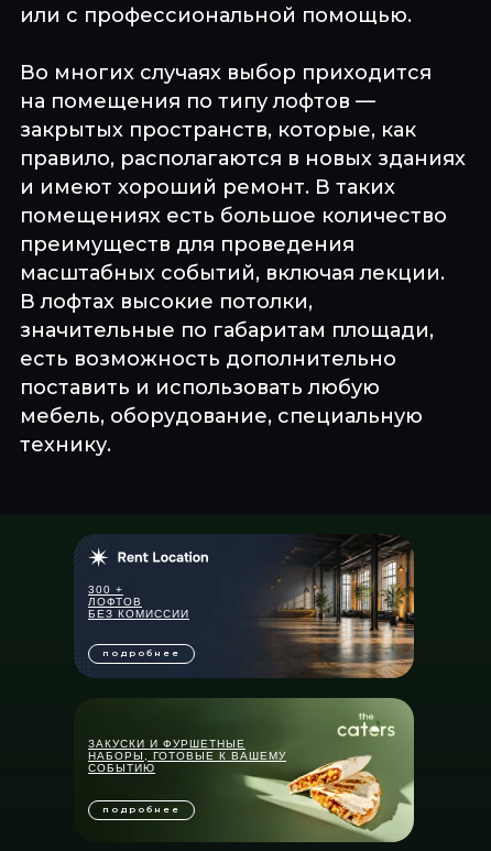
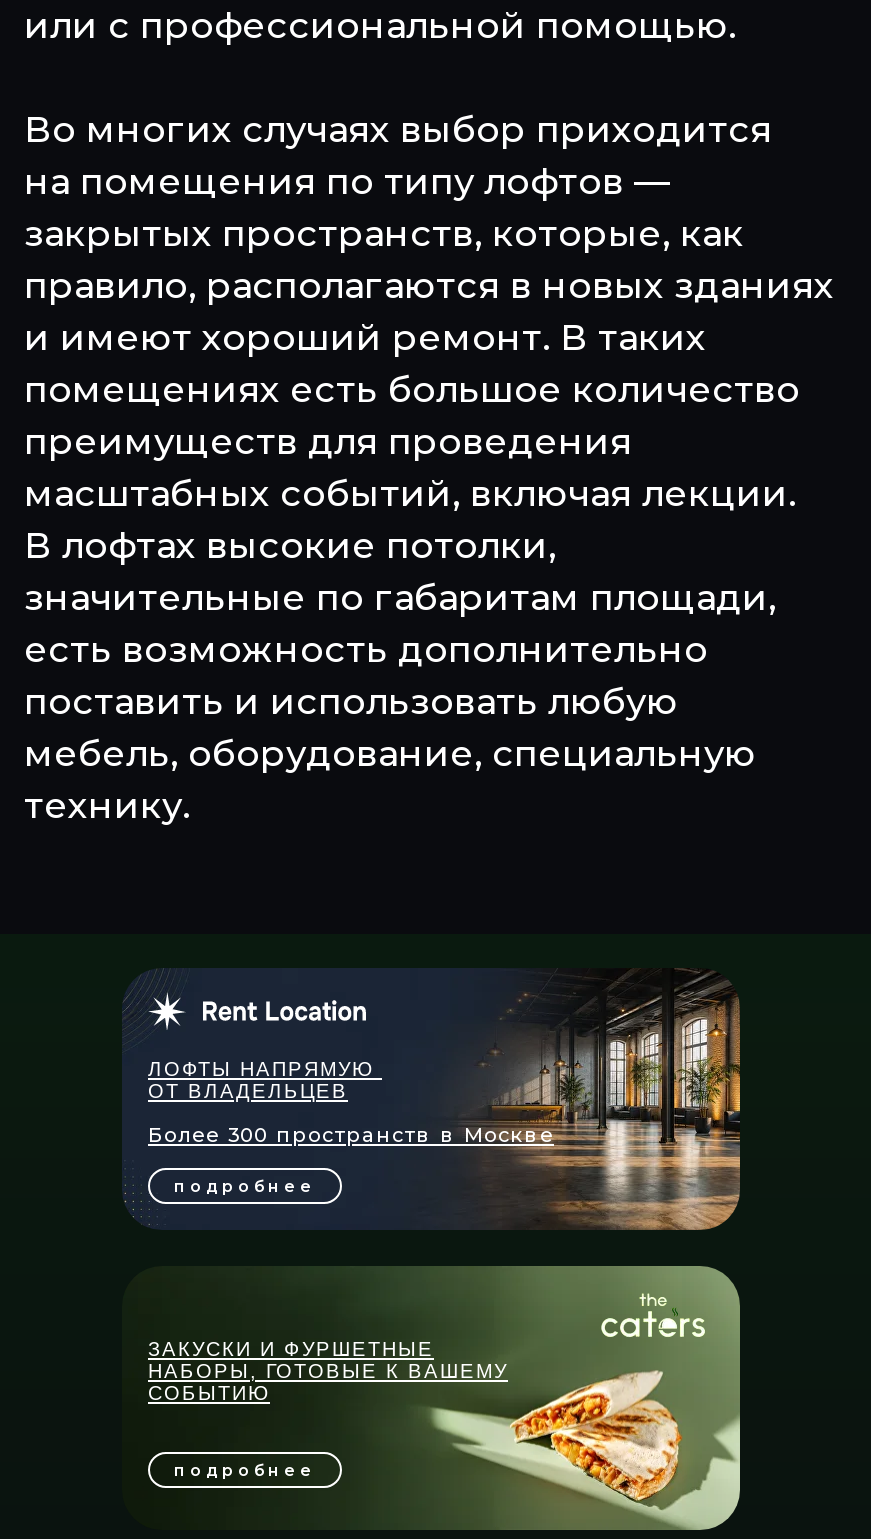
[88,583,189,619] 300 + | ЛОФТОВ | БЕЗ КОМИССИИ -> [148,1059,554,1149] ЛОФТЫ НАПРЯМУЮ | ОТ ВЛАДЕЛЬЦЕВ | Более 300 пространств в Москве

